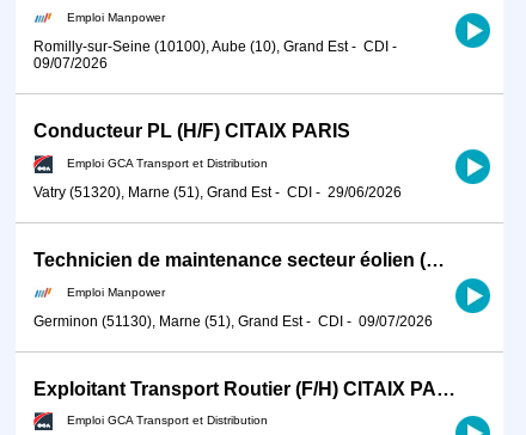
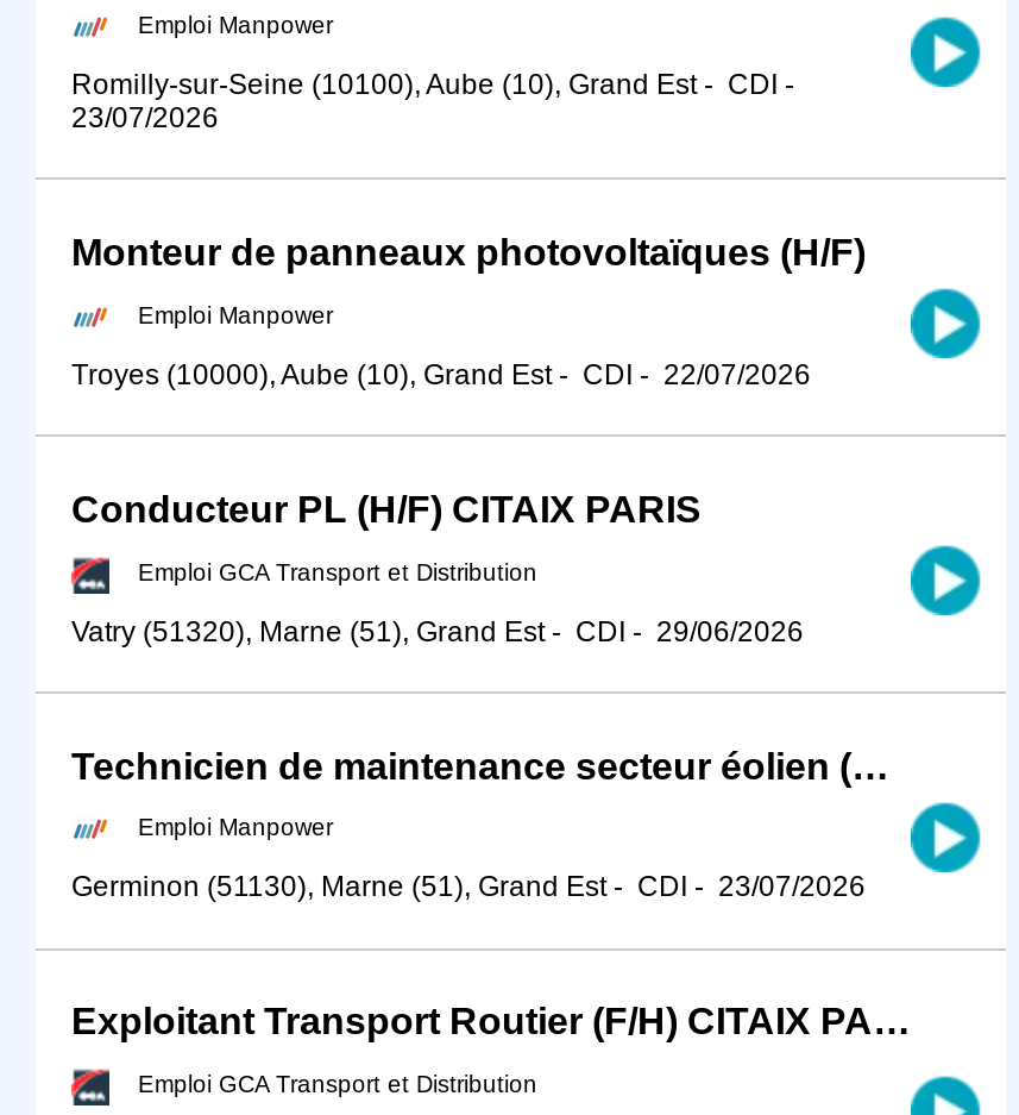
[33,55,108,72] 09/07/2026 -> [71,101,866,391] 23/07/2026 | Monteur de panneaux photovoltaïques (H/F) | Emploi Manpower | Troyes (10000), Aube (10), Grand Est - CDI - 22/07/2026
[33,313,433,329] Germinon (51130), Marne (51), Grand Est - CDI - 09/07/2026 -> [71,870,866,904] Germinon (51130), Marne (51), Grand Est - CDI - 23/07/2026

